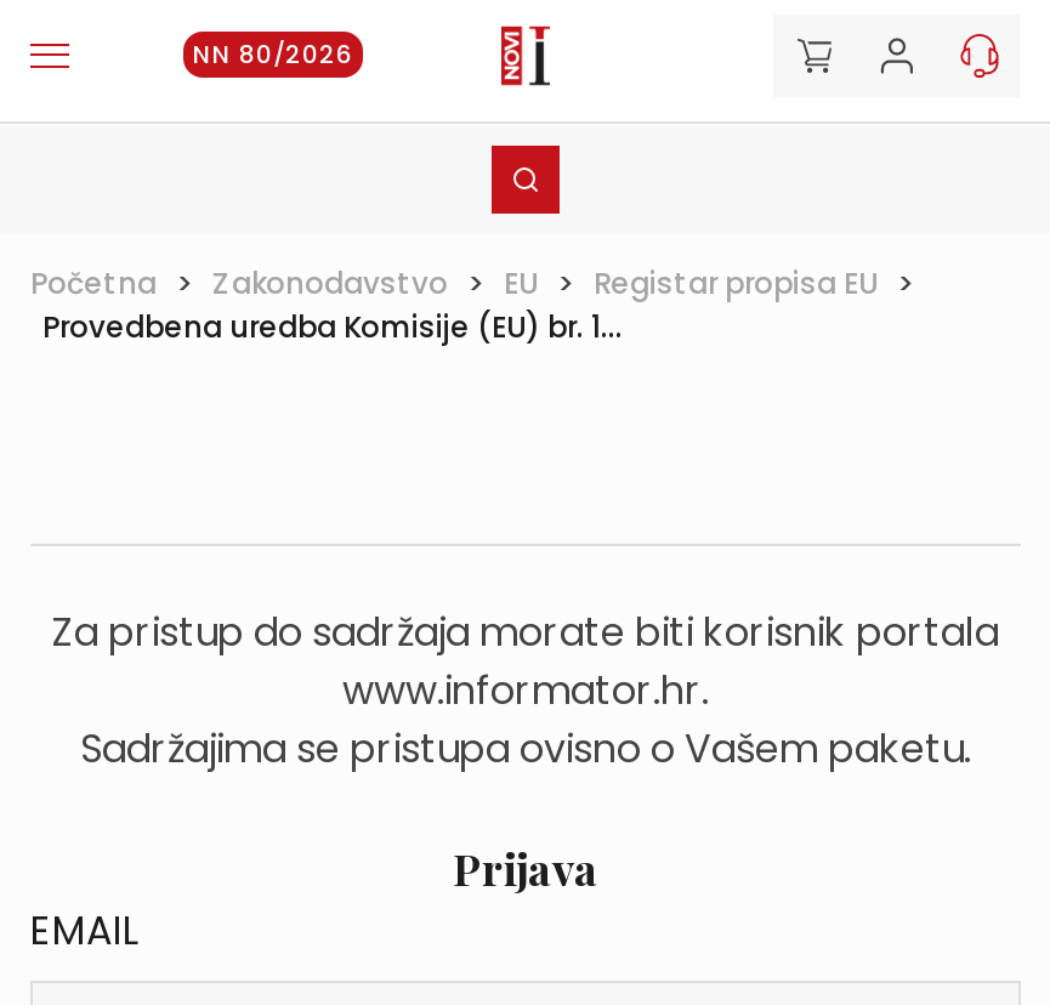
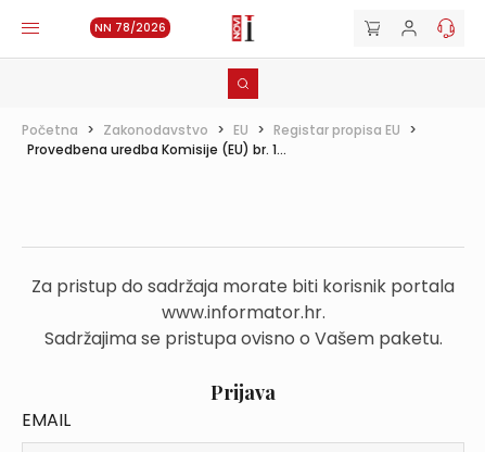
[193,36,353,73] NN 80/2026 -> [94,20,166,36] NN 78/2026

